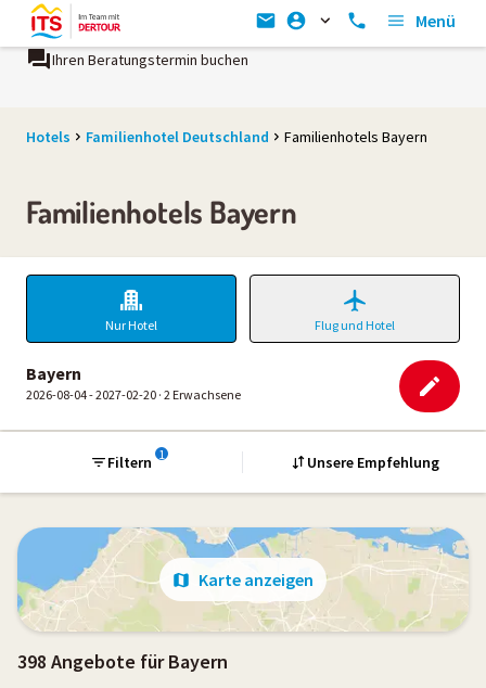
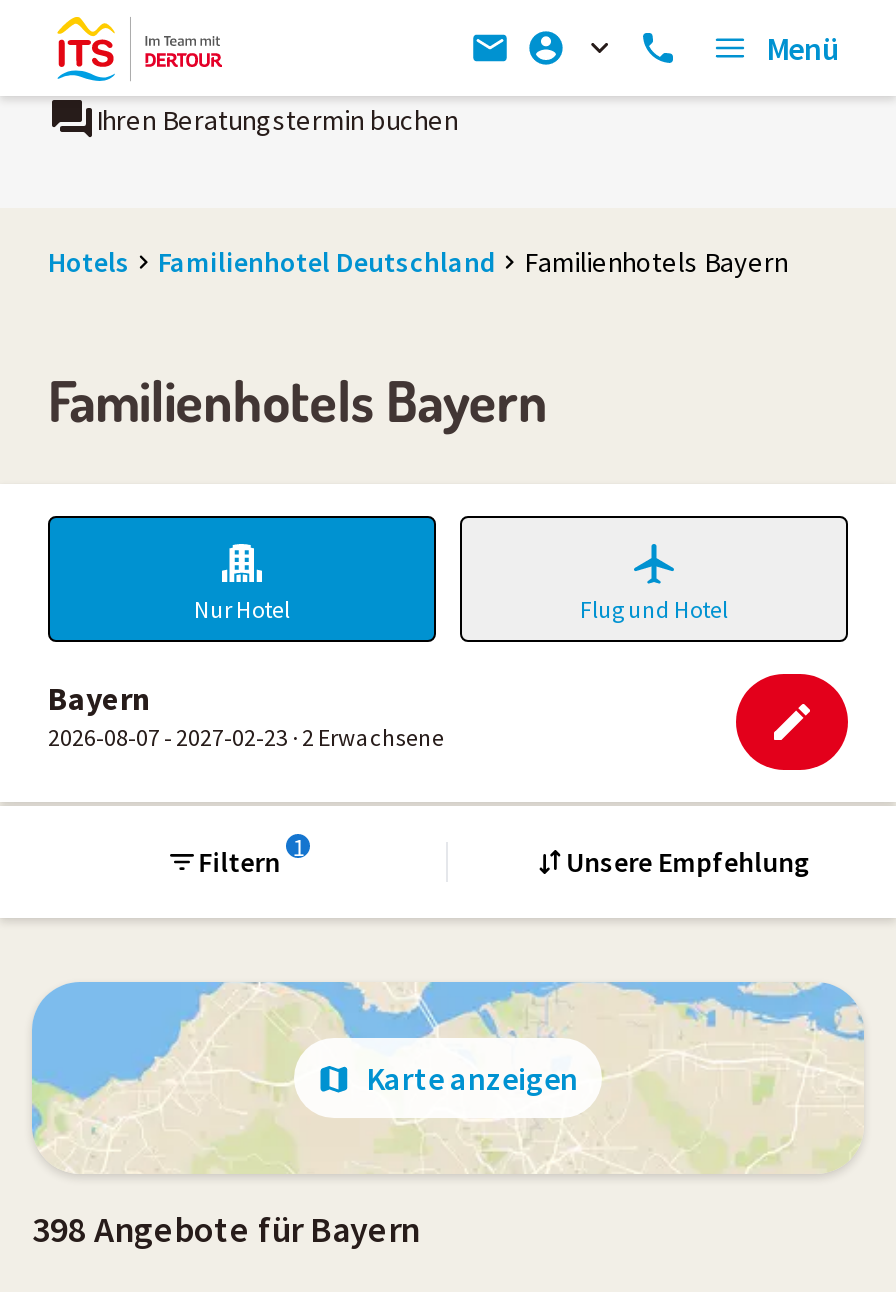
[26,386,241,403] 2026-08-04 - 2027-02-20 · 2 Erwachsene -> [48,722,444,752] 2026-08-07 - 2027-02-23 · 2 Erwachsene

